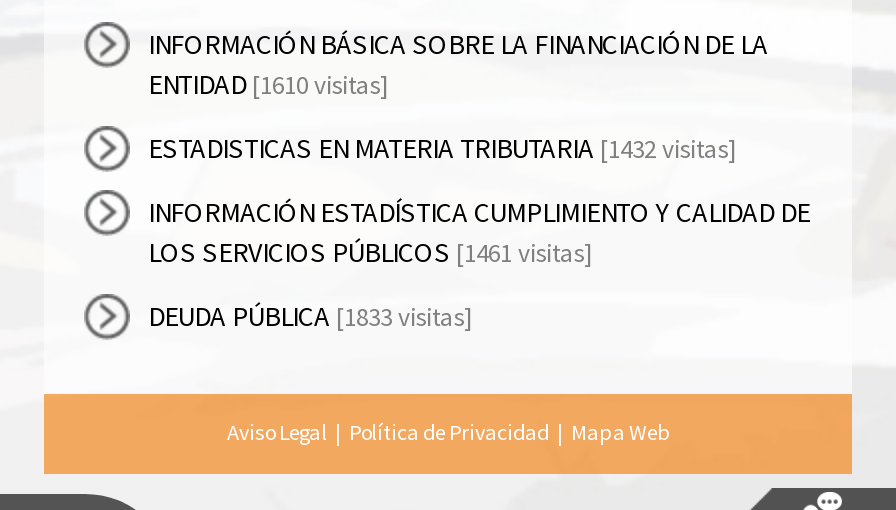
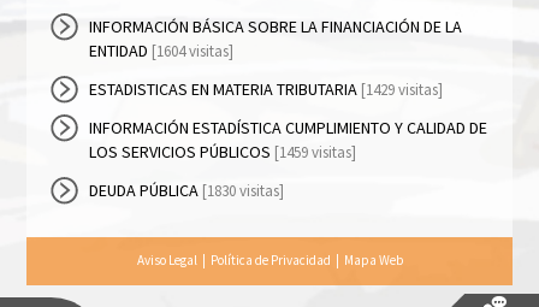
[148,66,388,102] ENTIDAD [1610 visitas] -> [89,40,233,61] ENTIDAD [1604 visitas]
[148,130,736,166] ESTADISTICAS EN MATERIA TRIBUTARIA [1432 visitas] -> [89,78,443,100] ESTADISTICAS EN MATERIA TRIBUTARIA [1429 visitas]
[148,234,592,270] LOS SERVICIOS PÚBLICOS [1461 visitas] -> [89,141,356,163] LOS SERVICIOS PÚBLICOS [1459 visitas]
[148,298,472,334] DEUDA PÚBLICA [1833 visitas] -> [89,179,284,201] DEUDA PÚBLICA [1830 visitas]

